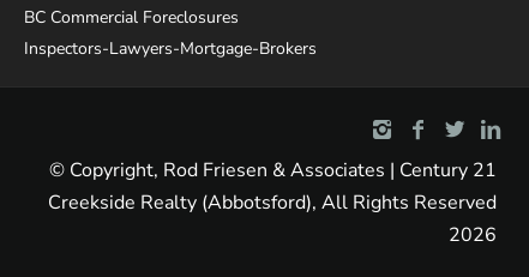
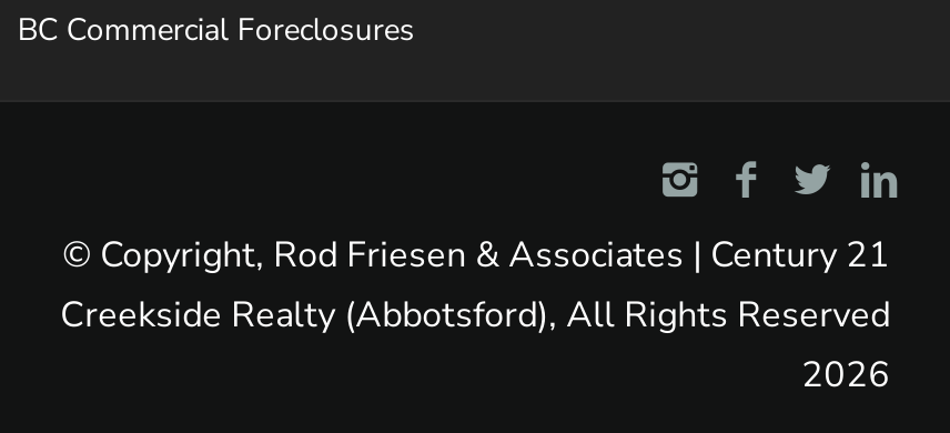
[24,38,317,60] Inspectors-Lawyers-Mortgage-Brokers -> none

